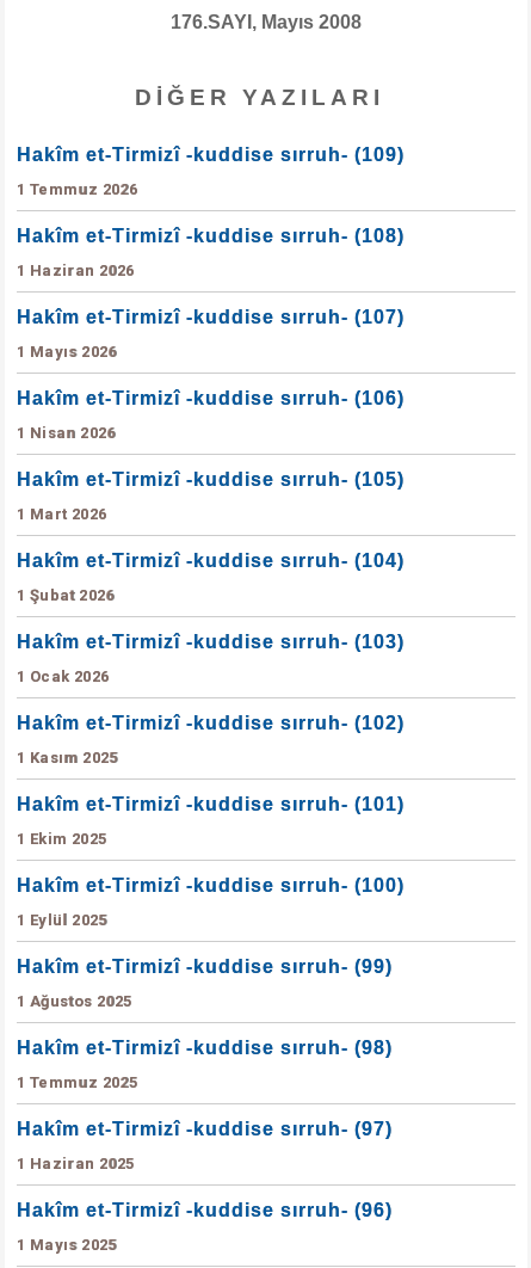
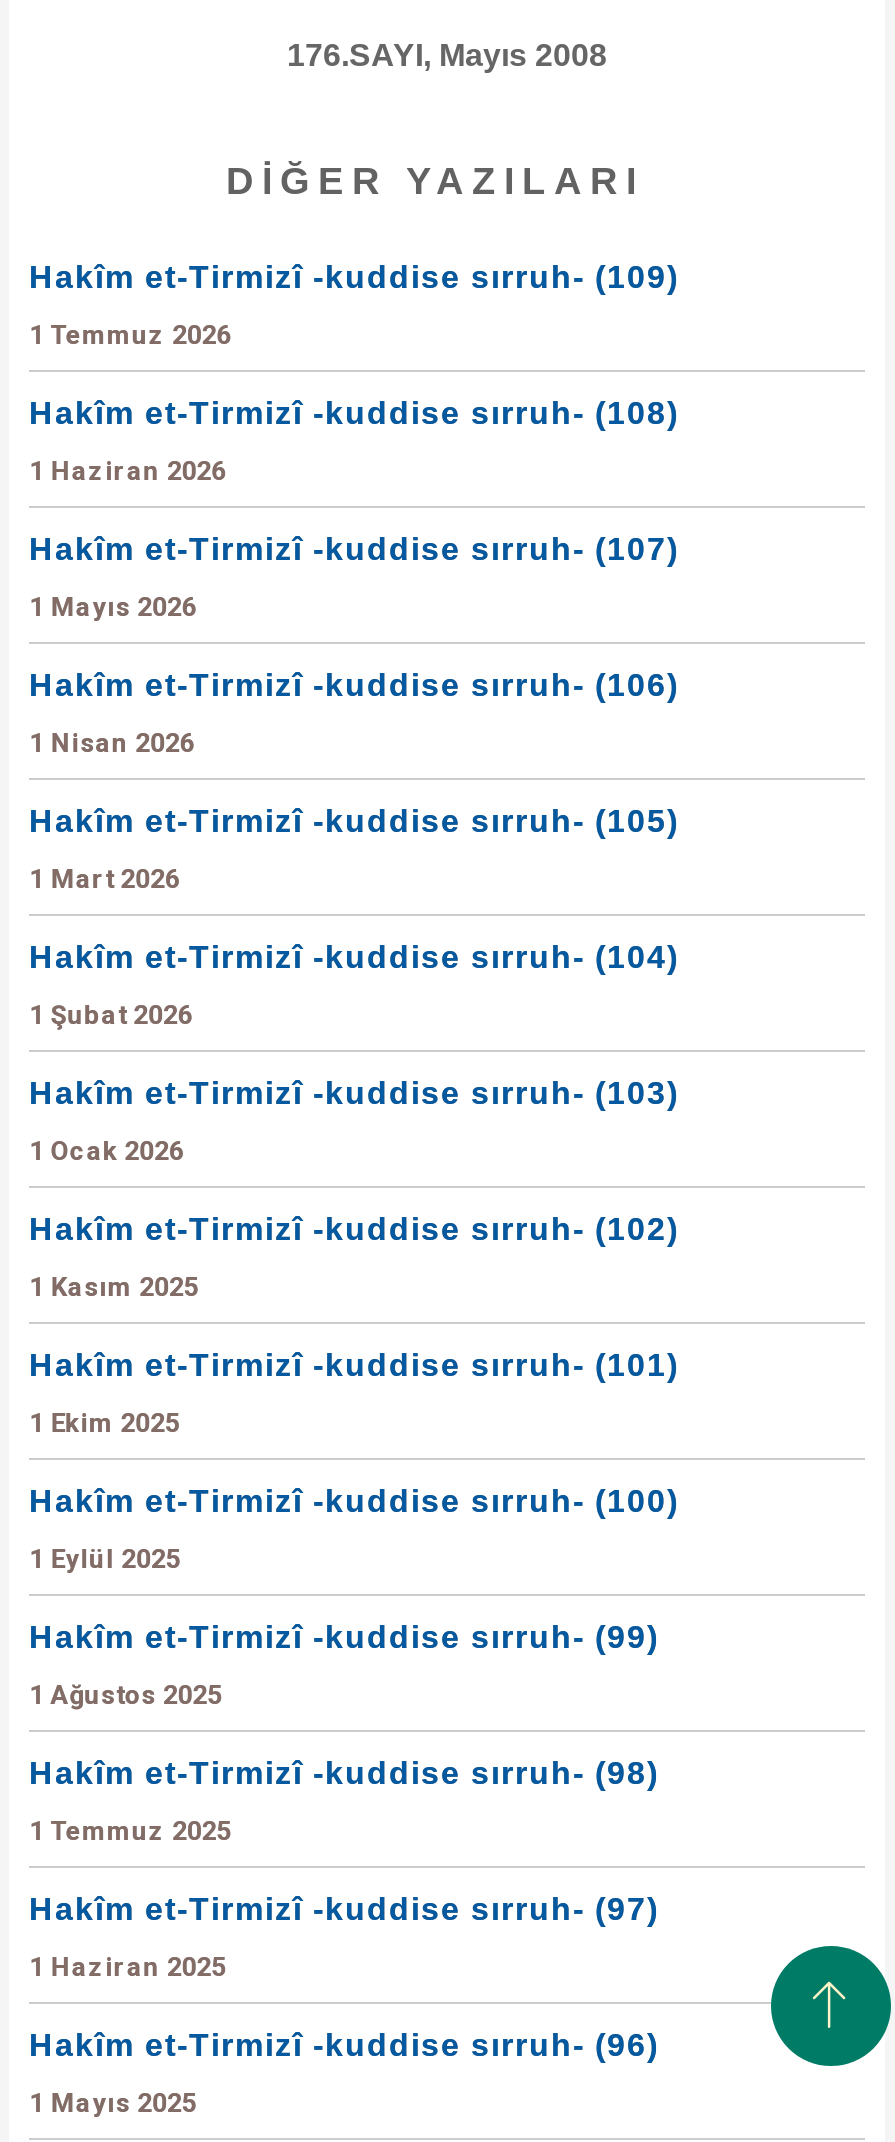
none -> [769,1944,889,2068] [image]

